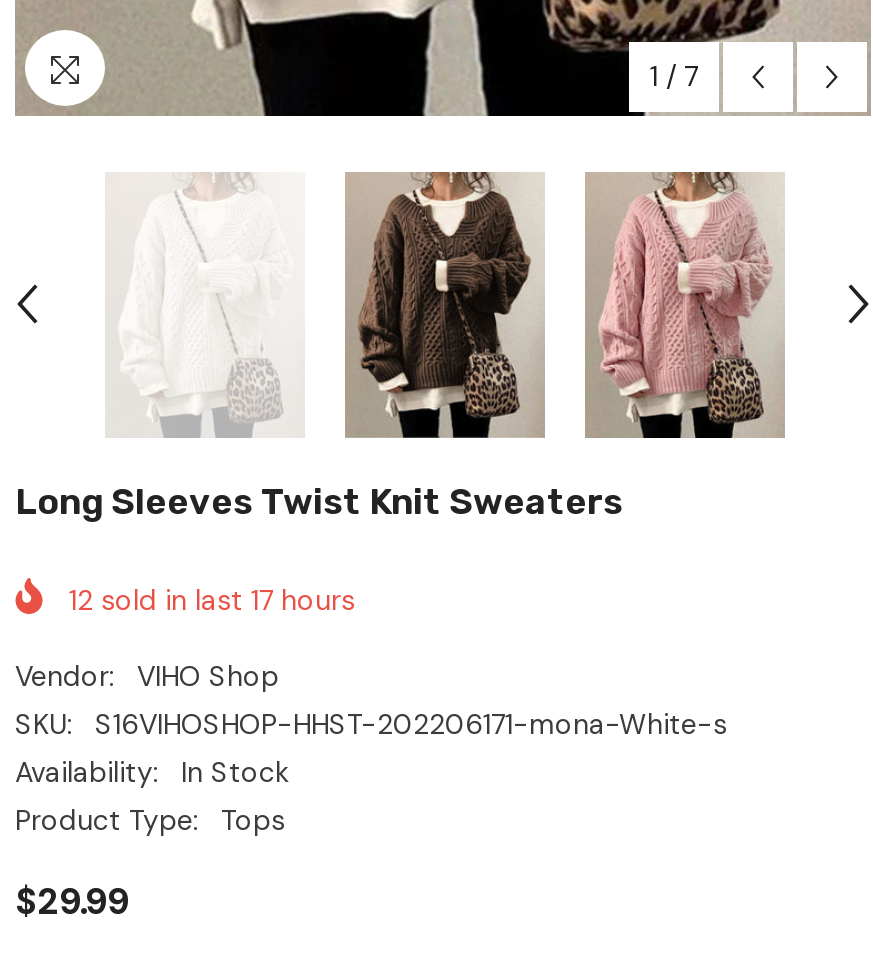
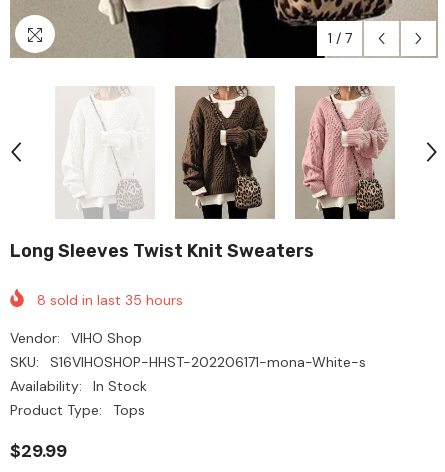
[69,581,355,617] 12 sold in last 17 hours -> [37,291,183,309] 8 sold in last 35 hours

